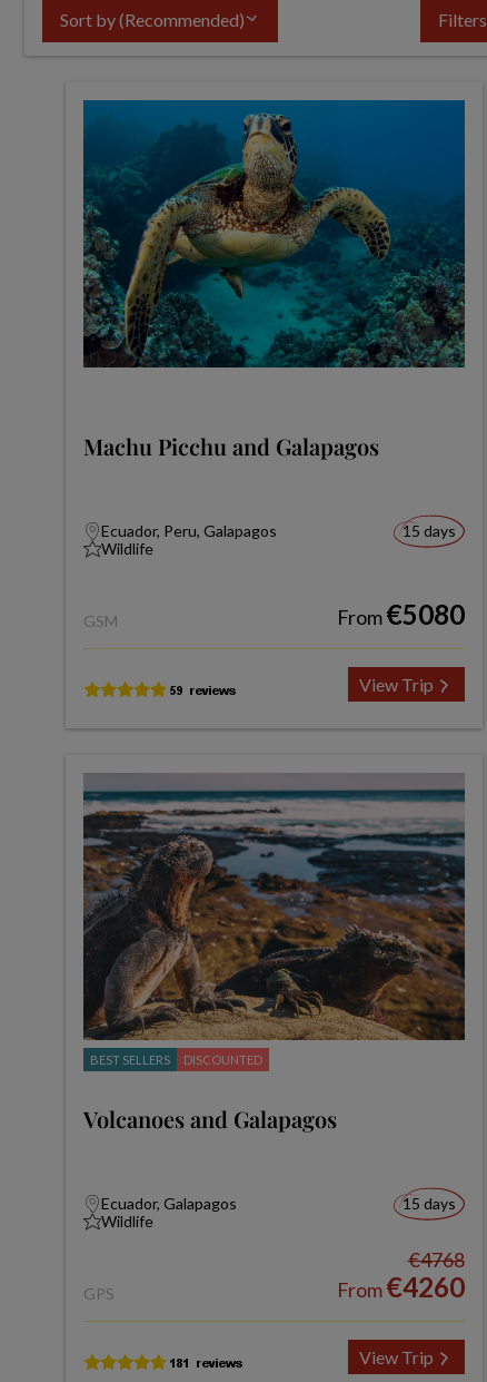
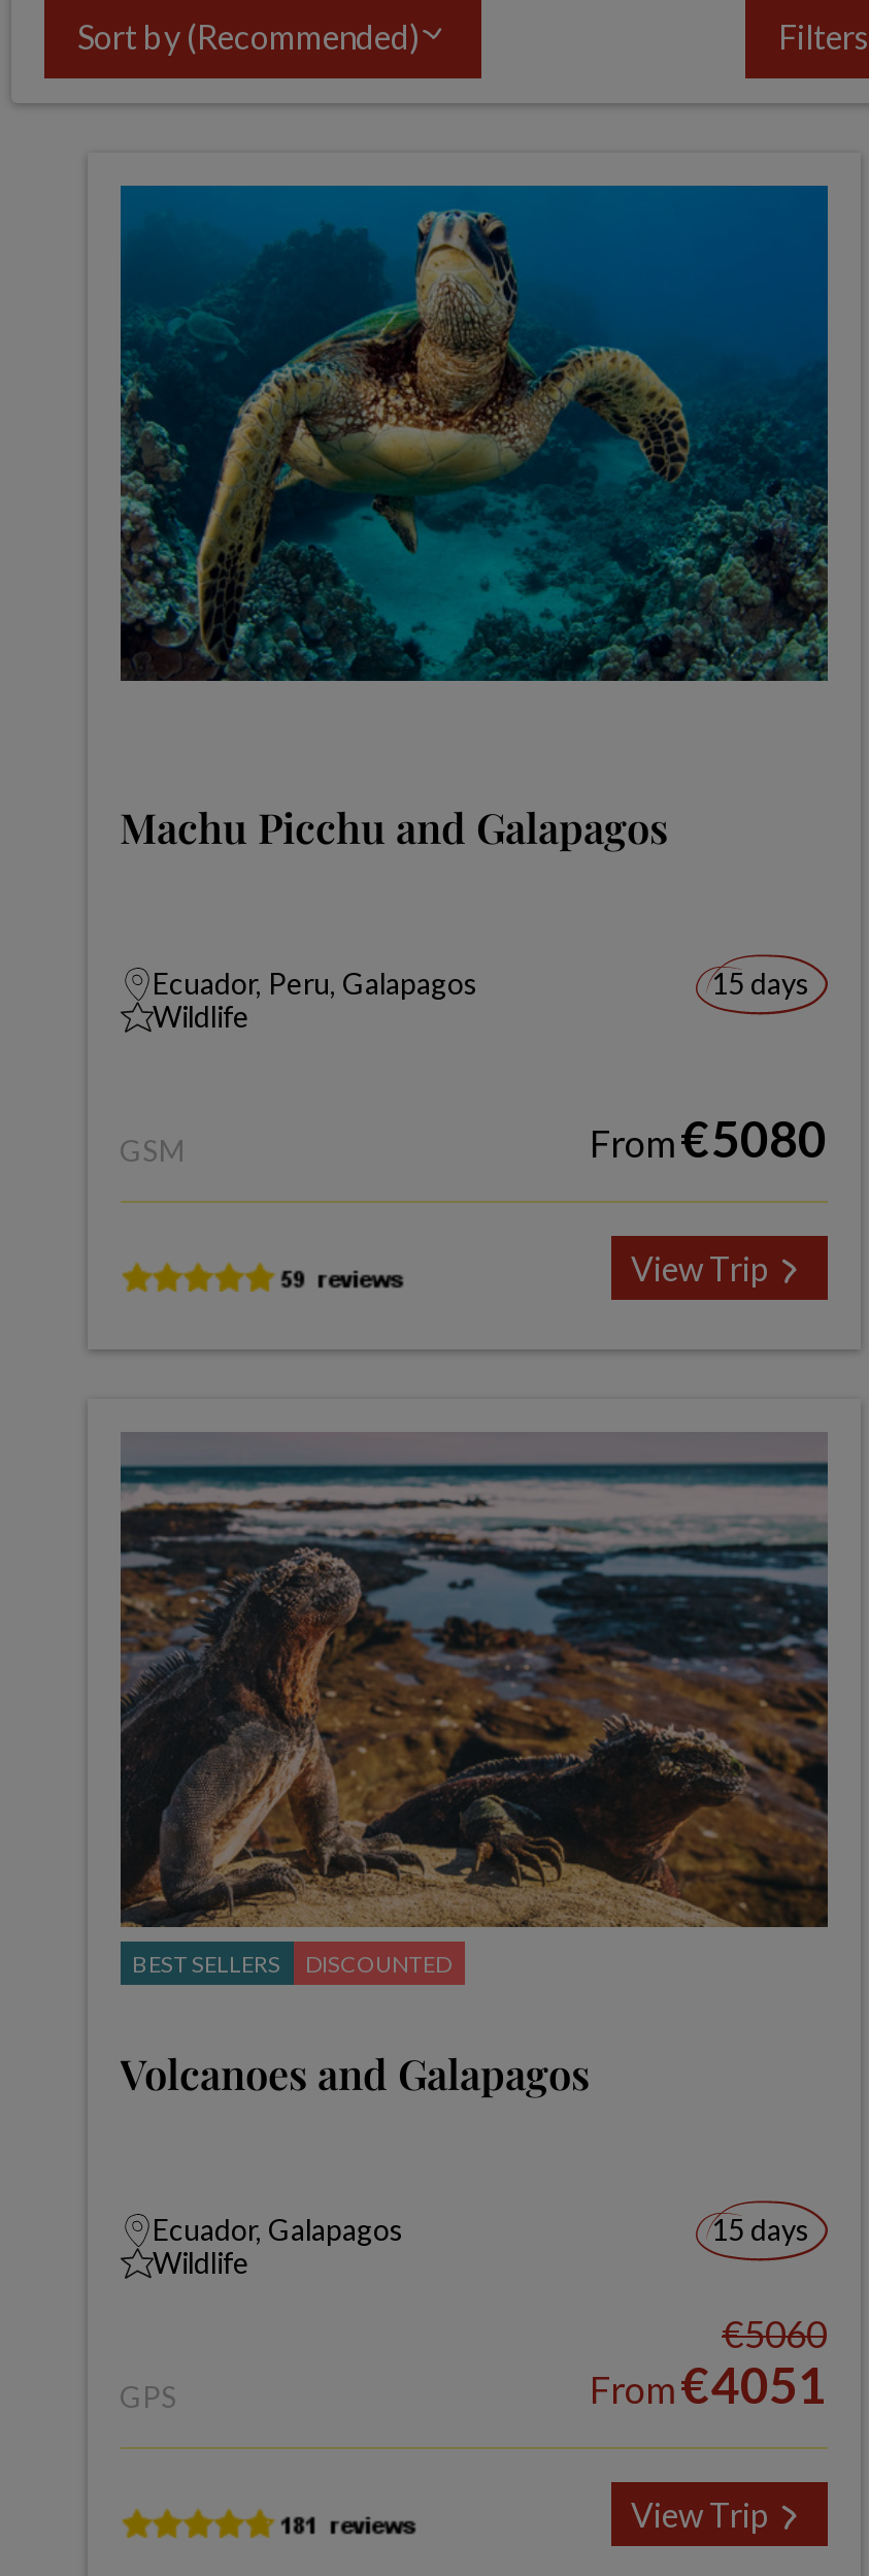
[408,1247,464,1272] €4768 -> [722,2311,827,2356] €5060
[336,1271,464,1303] From€4260 -> [590,2354,827,2414] From€4051

